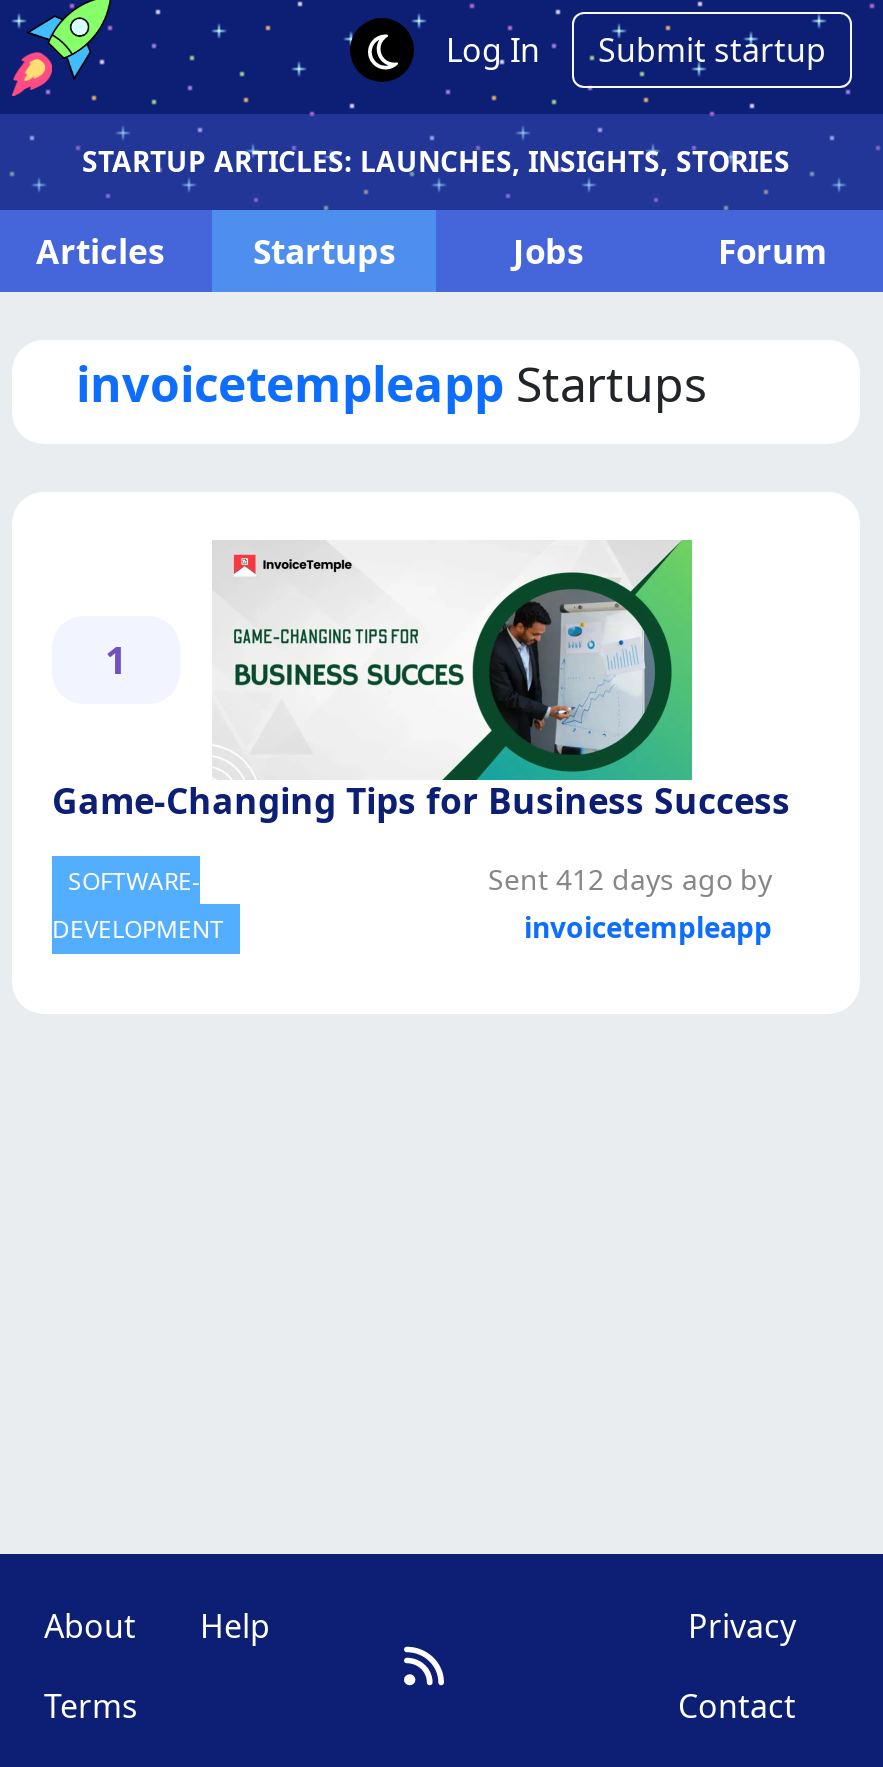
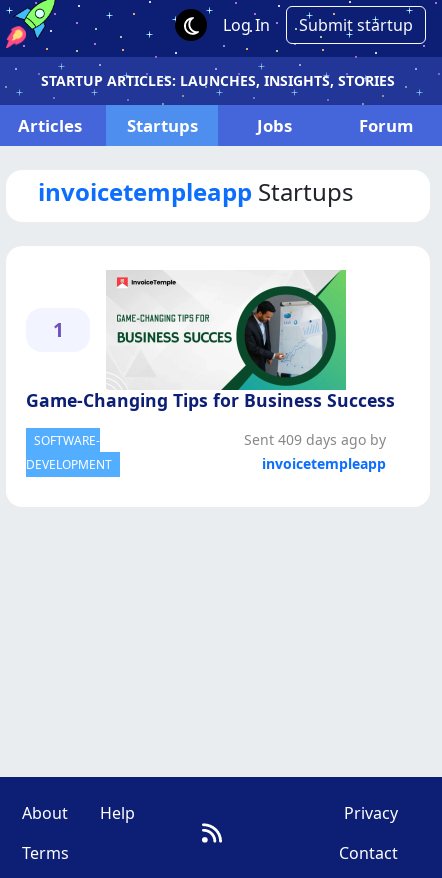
[488,860,772,898] Sent 412 days ago by -> [244,430,386,449] Sent 409 days ago by

